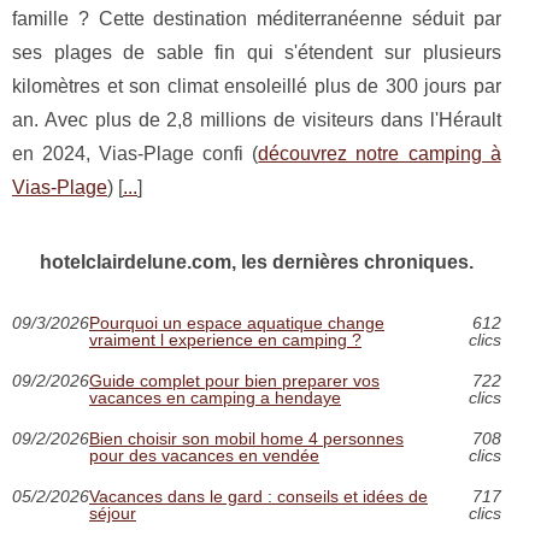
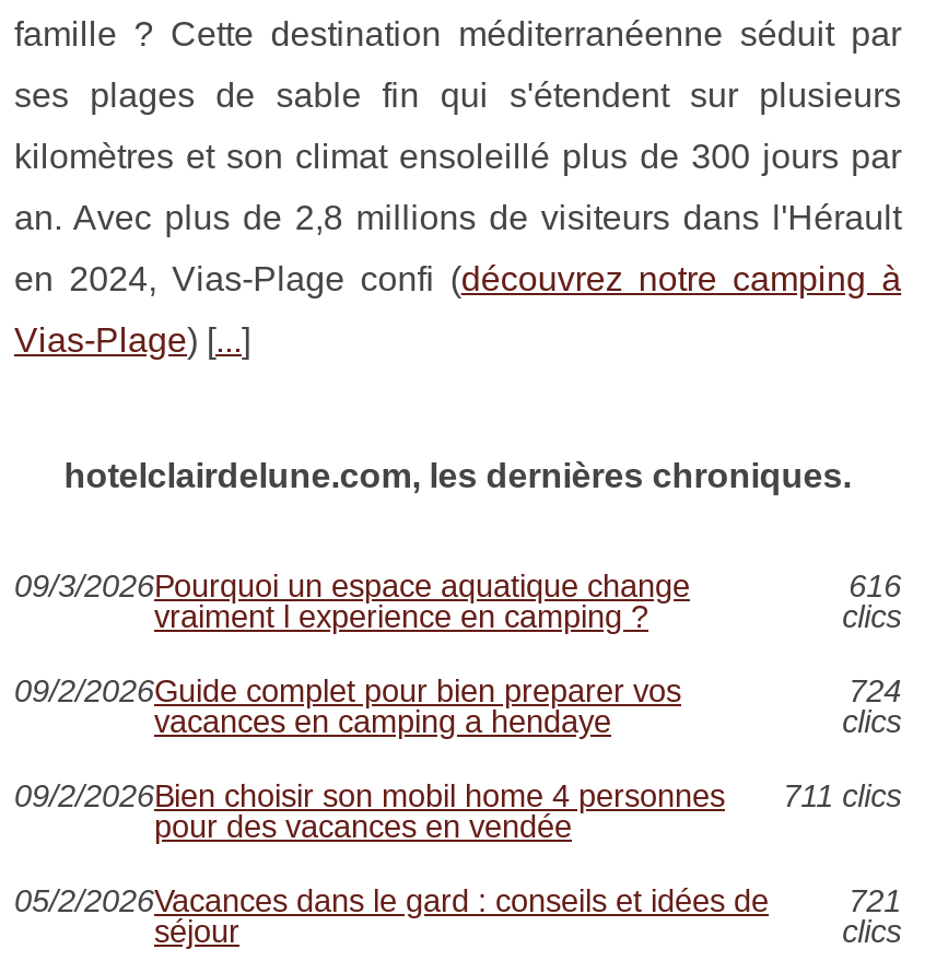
[472,313,501,332] 612 -> [849,568,901,603] 616
[472,371,501,390] 722 -> [849,673,901,708] 724
[468,428,501,464] 708 | clics -> [783,778,901,813] 711 clics
[472,486,501,505] 717 -> [849,883,901,917] 721

